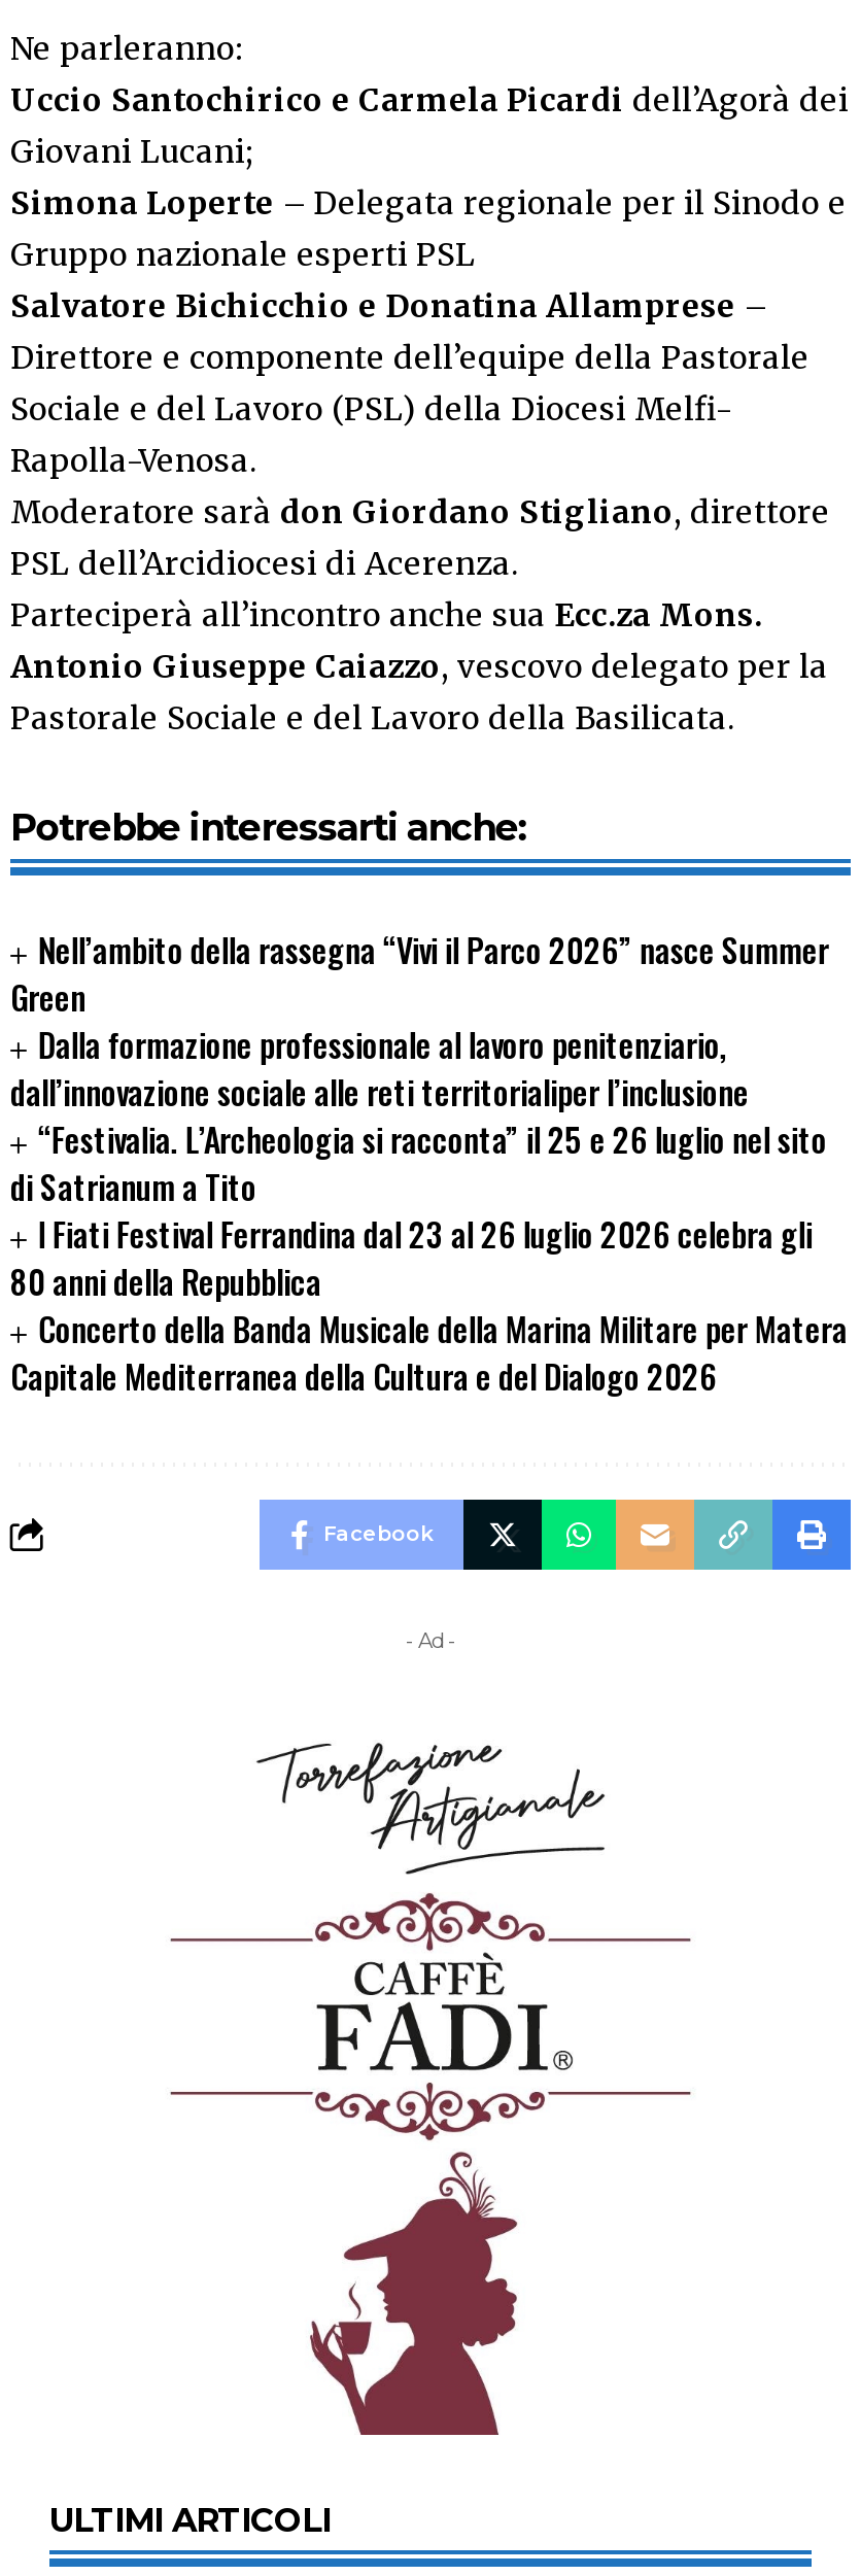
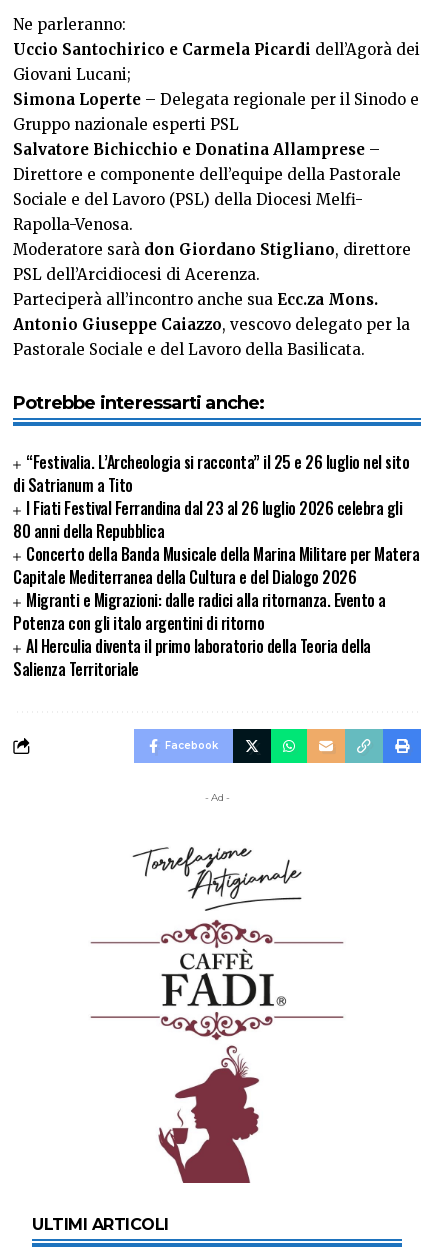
[10,925,829,1117] Nell’ambito della rassegna “Vivi il Parco 2026” nasce Summer | Green | Dalla formazione professionale al lavoro penitenziario, | dall’innovazione sociale alle reti territorialiper l’inclusione -> none
moved [10,1115,847,1401] -> [13,450,419,589]: “Festivalia. L’Archeologia si racconta” il 25 e 26 luglio nel sito | di Satrianum a Tito | l Fiati Festival Ferrandina dal 23 al 26 luglio 2026 celebra gli | 80 anni della Repubblica | Concerto della Banda Musicale della Marina Militare per Matera | Capitale Mediterranea della Cultura e del Dialogo 2026
none -> [13,588,386,681] Migranti e Migrazioni: dalle radici alla ritornanza. Evento a | Potenza con gli italo argentini di ritorno | AI Herculia diventa il primo laboratorio della Teoria della | Salienza Territoriale

